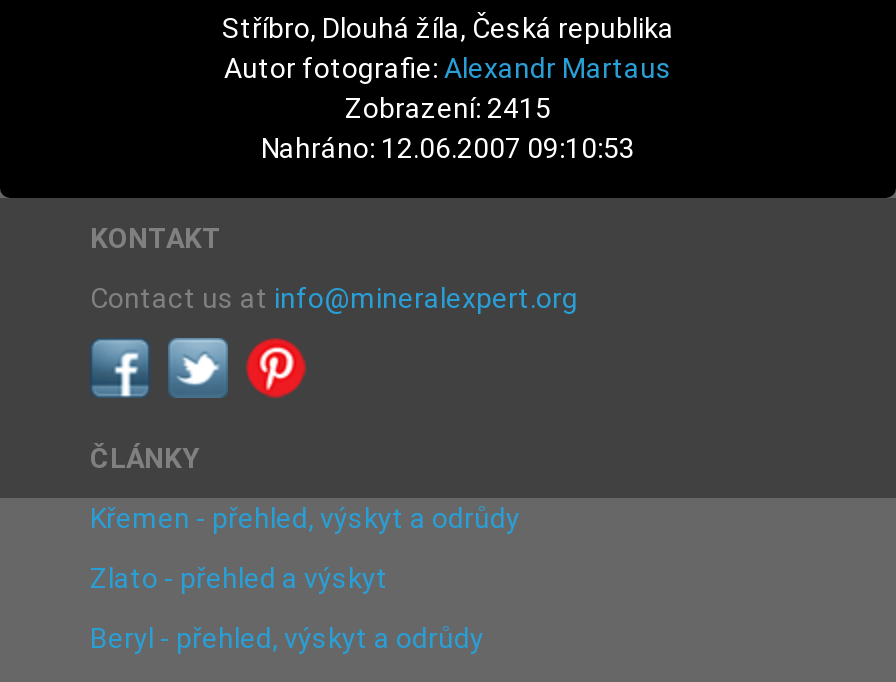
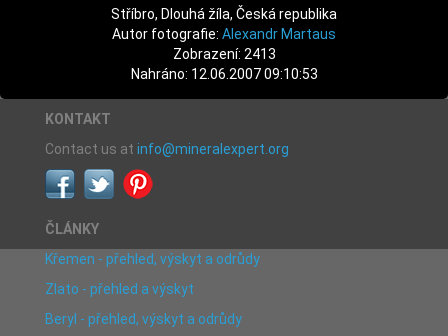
[345,91,551,123] Zobrazení: 2415 -> [172,45,275,61] Zobrazení: 2413

